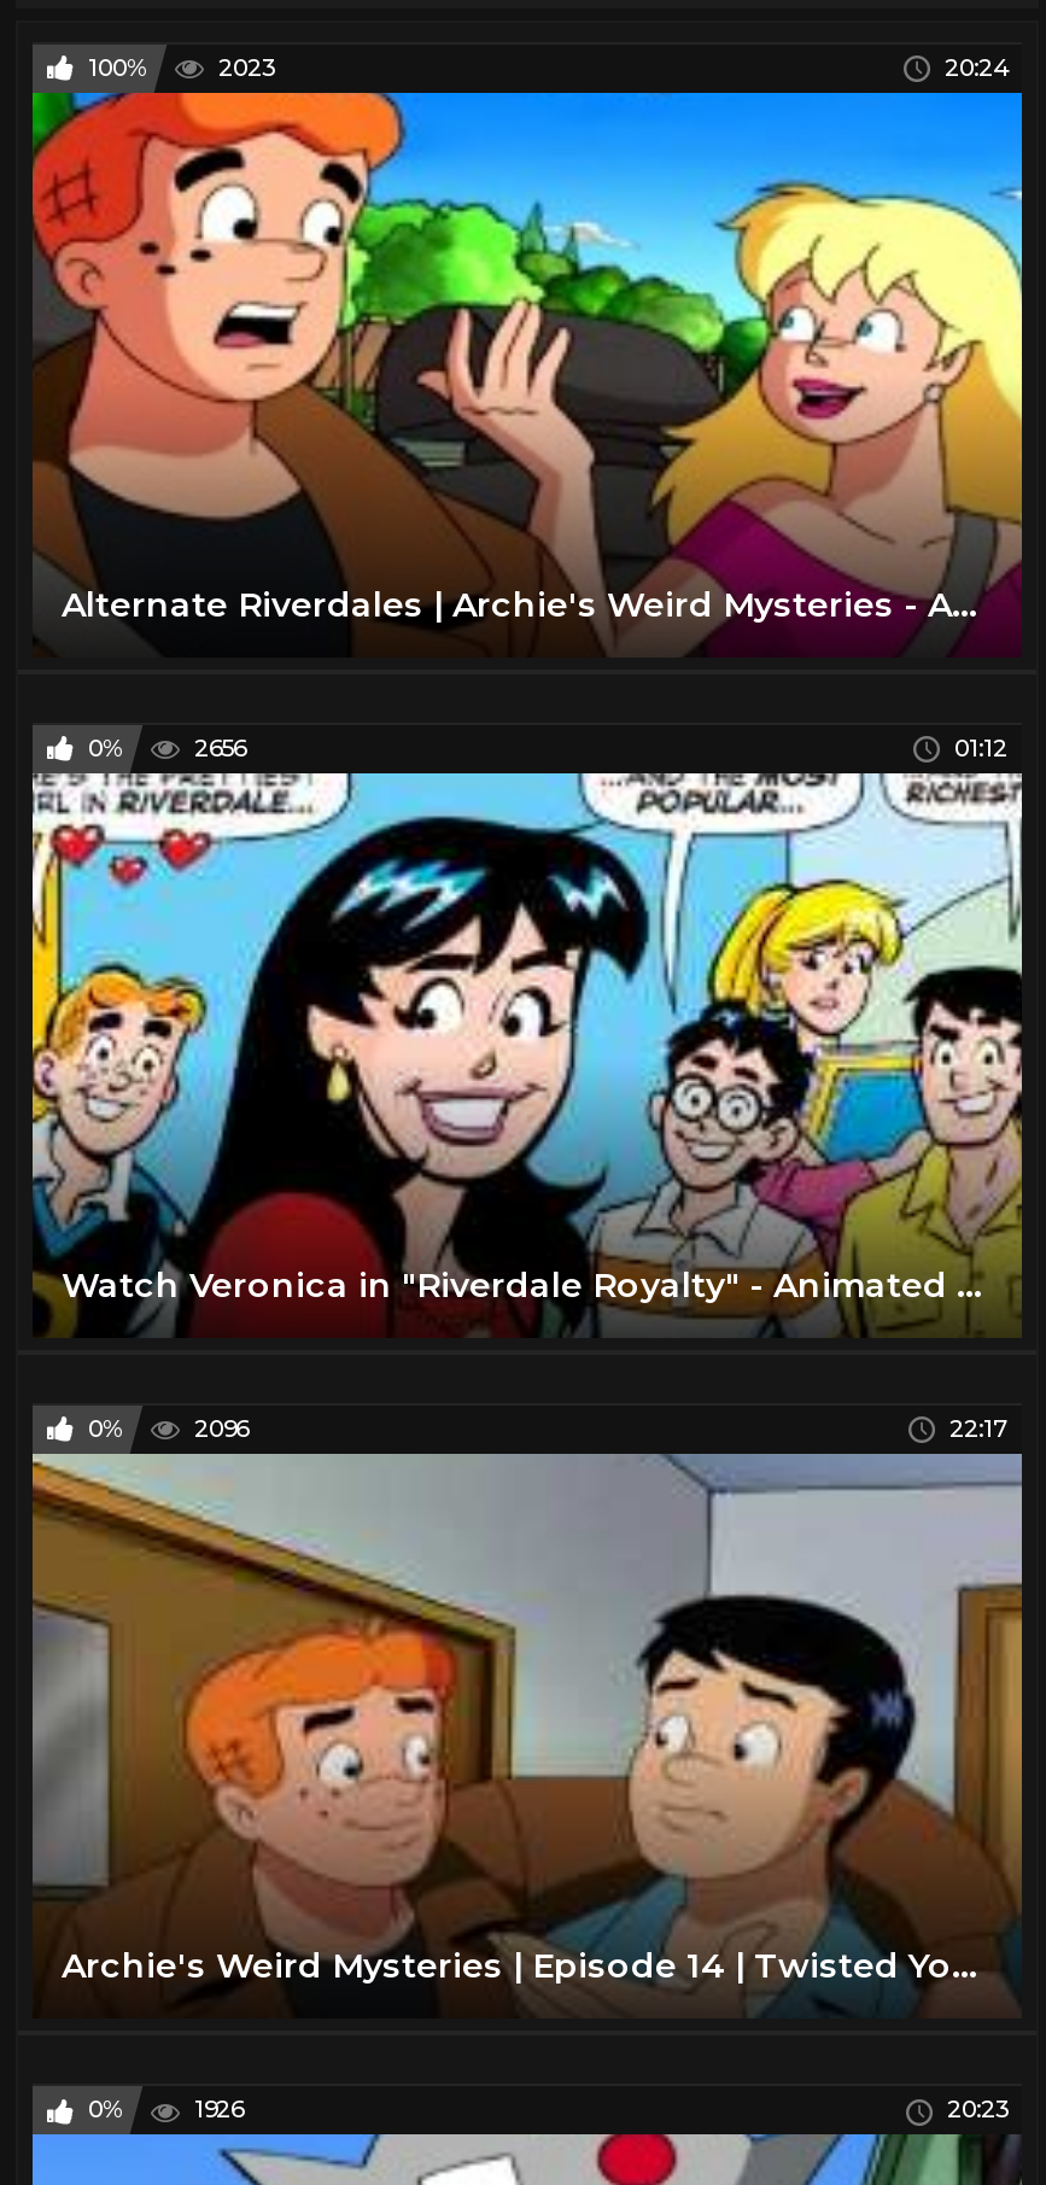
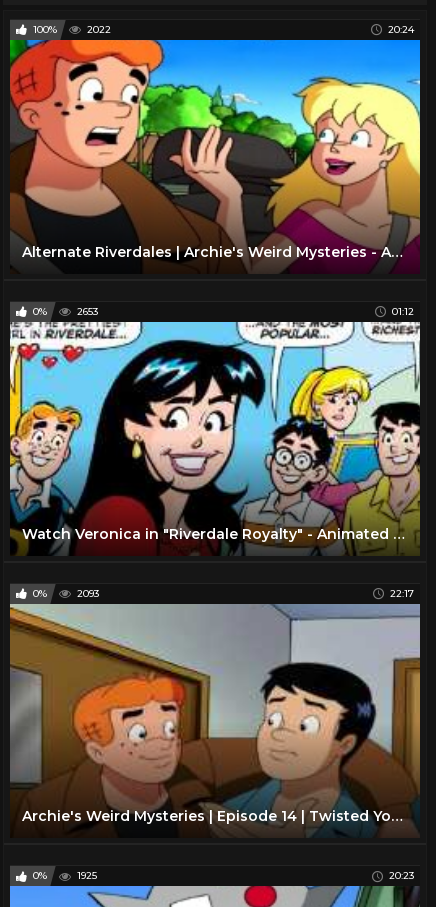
[218,51,274,82] 2023 -> [87,23,111,36] 2022
[194,732,245,763] 2656 -> [77,305,98,318] 2653
[194,1413,247,1445] 2096 -> [77,587,99,600] 2093
[194,2095,242,2126] 1926 -> [77,869,97,882] 1925

